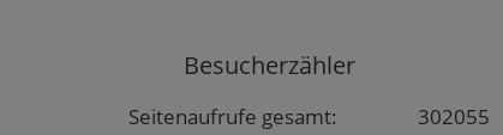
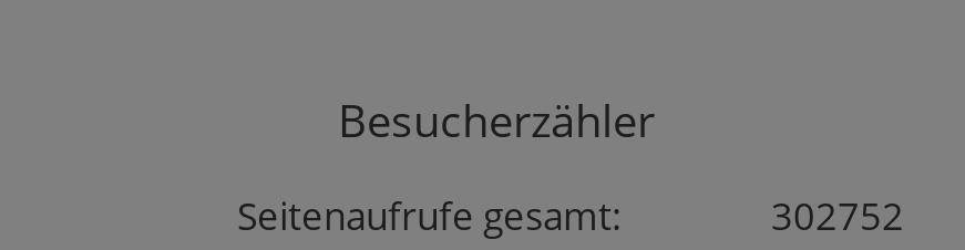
[418,103,490,130] 302055 -> [771,190,904,241] 302752

